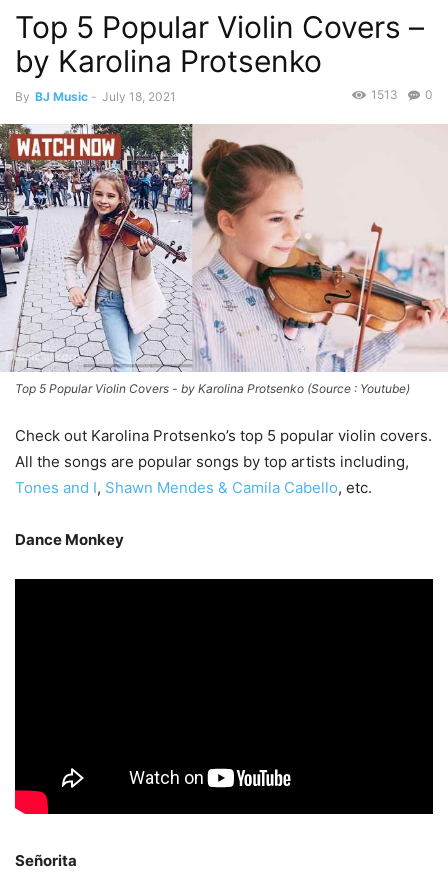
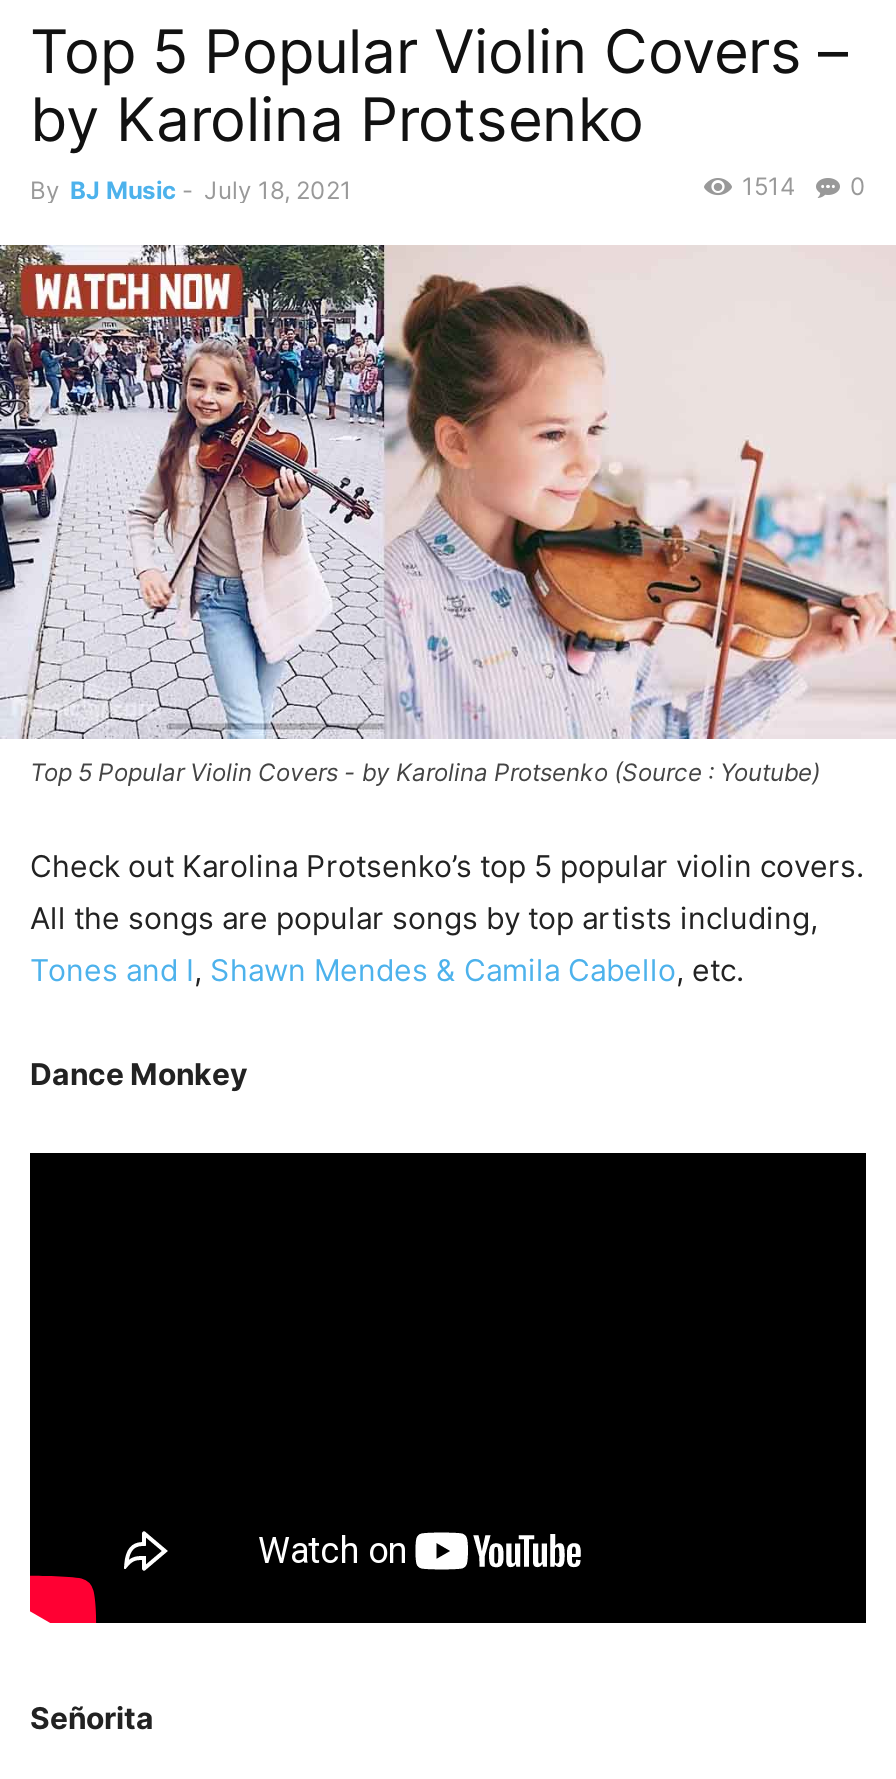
[371,87,433,102] 1513 0 -> [742,171,866,201] 1514 0

